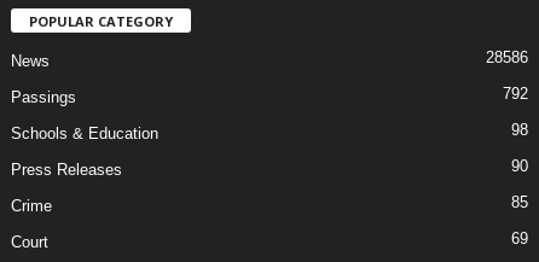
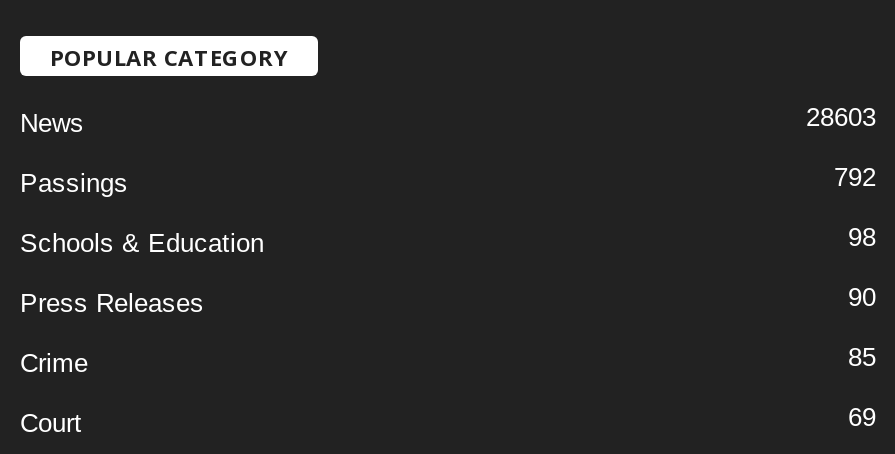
[486,49,528,67] 28586 -> [806,102,876,132] 28603

